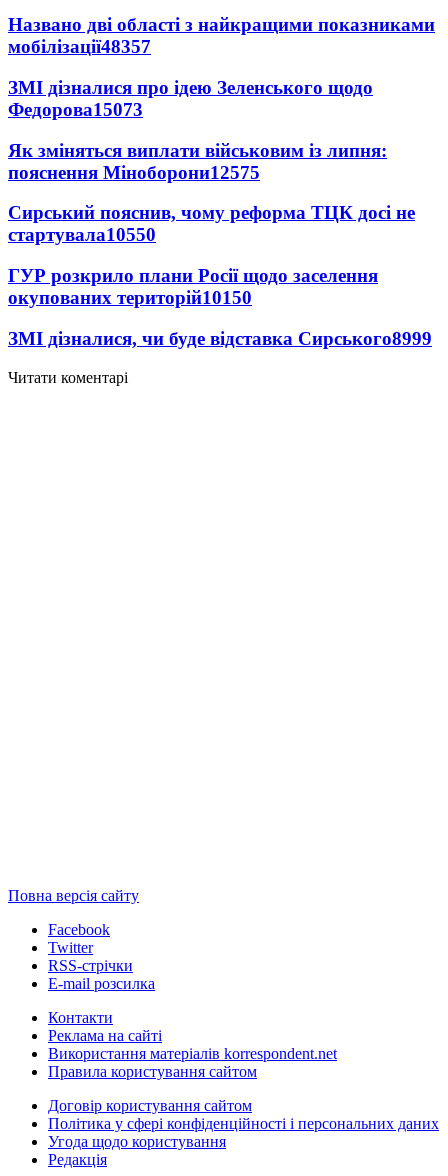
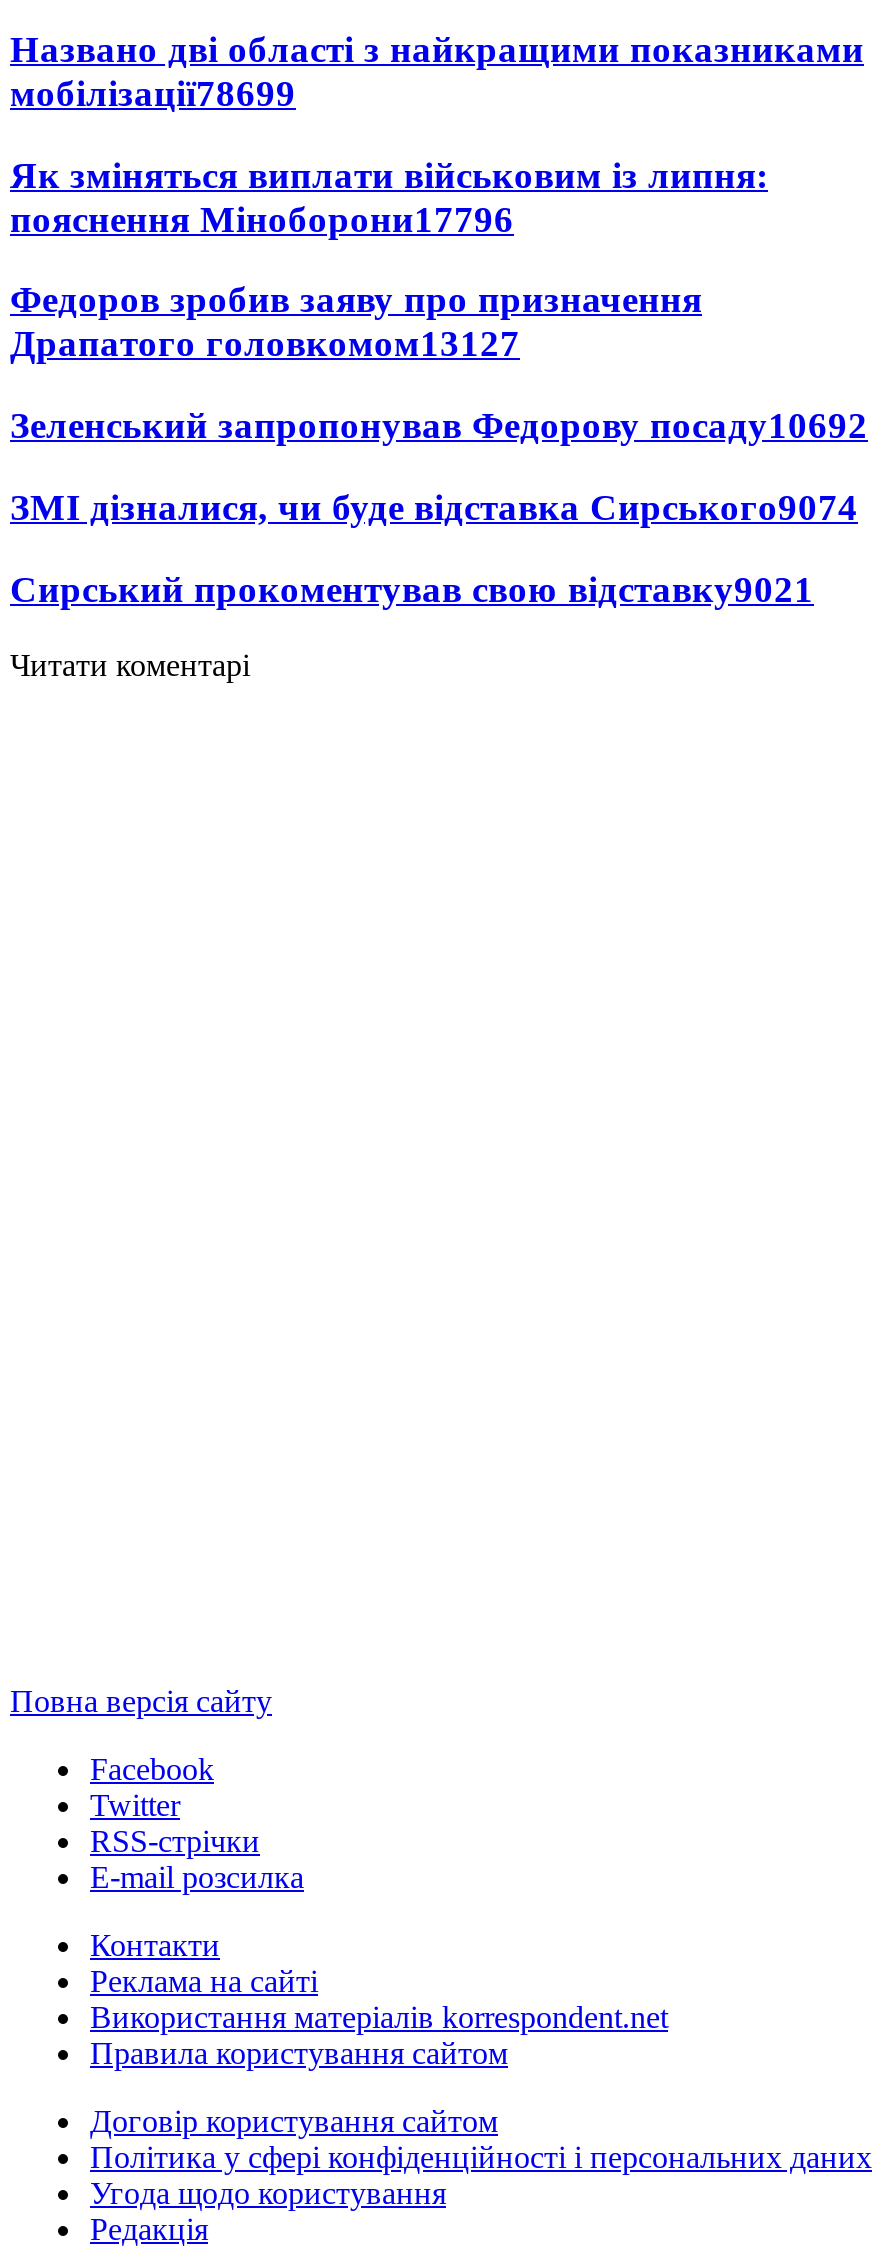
[8,36,373,120] мобілізації48357 | ЗМІ дізналися про ідею Зеленського щодо | Федорова15073 -> [10,72,296,114] мобілізації78699
moved [8,140,387,161] -> [10,154,768,196]: Як зміняться виплати військовим із липня:
[8,162,432,349] пояснення Міноборони12575 | Сирський пояснив, чому реформа ТЦК досі не | стартувала10550 | ГУР розкрило плани Росії щодо заселення | окупованих територій10150 | ЗМІ дізналися, чи буде відставка Сирського8999 -> [10,198,868,610] пояснення Міноборони17796 | Федоров зробив заяву про призначення | Драпатого головкомом13127 | Зеленський запропонував Федорову посаду10692 | ЗМІ дізналися, чи буде відставка Сирського9074 | Сирський прокоментував свою відставку9021

